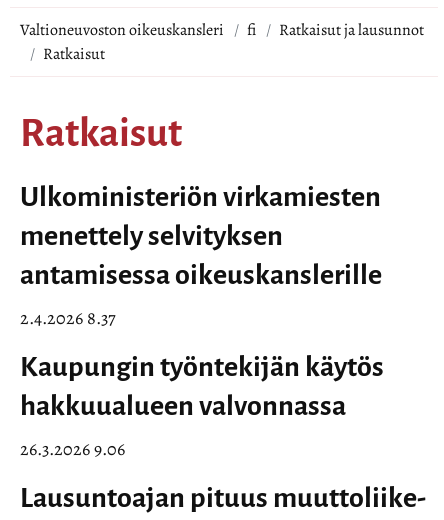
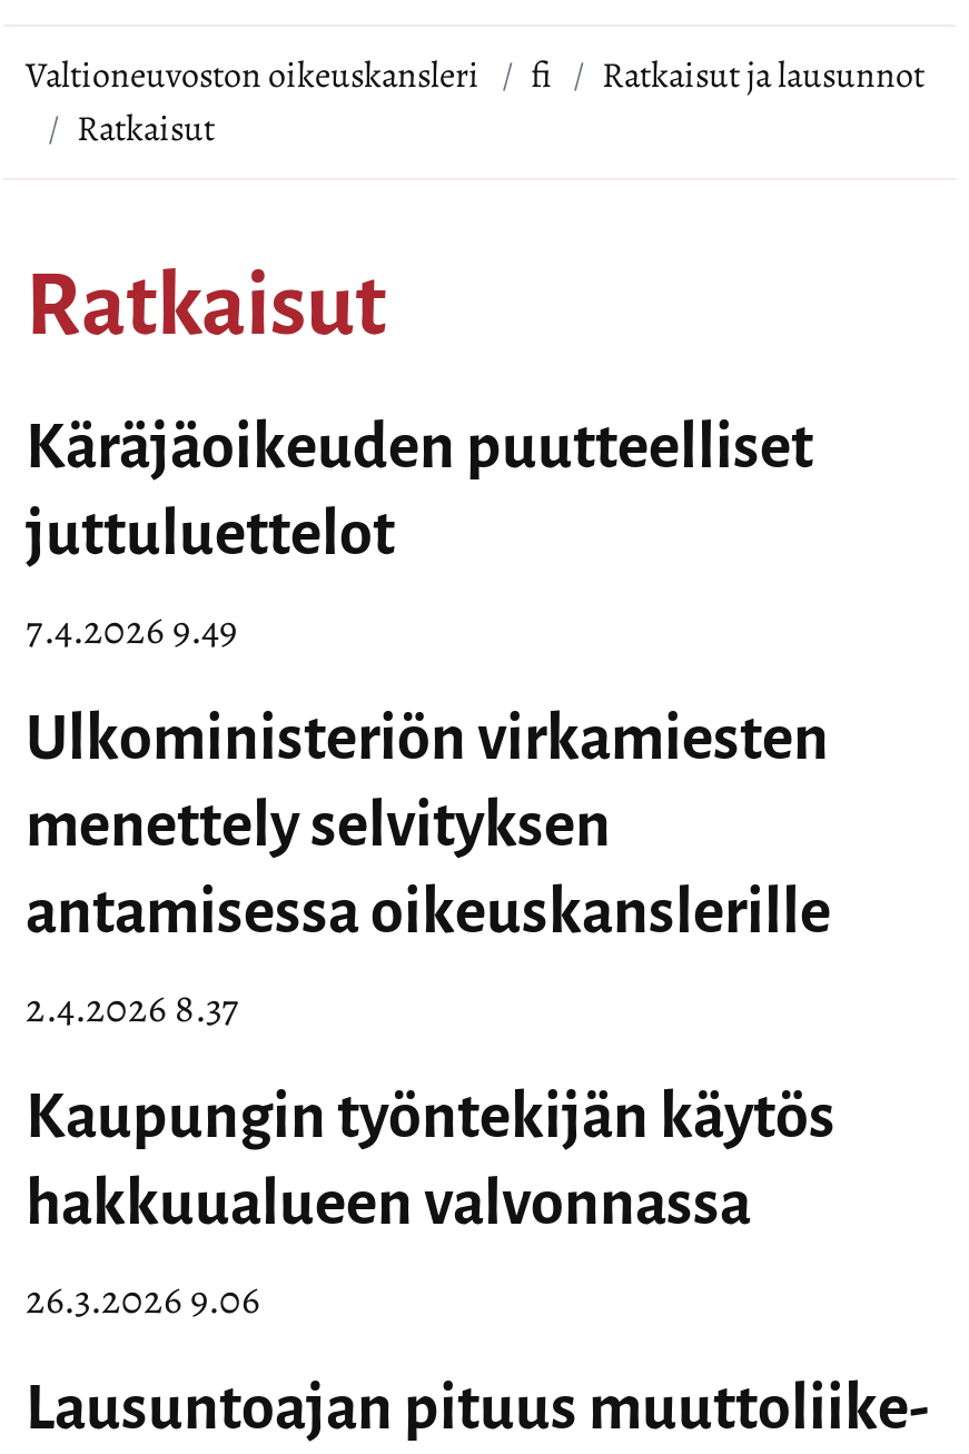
none -> [26,415,813,657] Käräjäoikeuden puutteelliset | juttuluettelot | 7.4.2026 9.49

